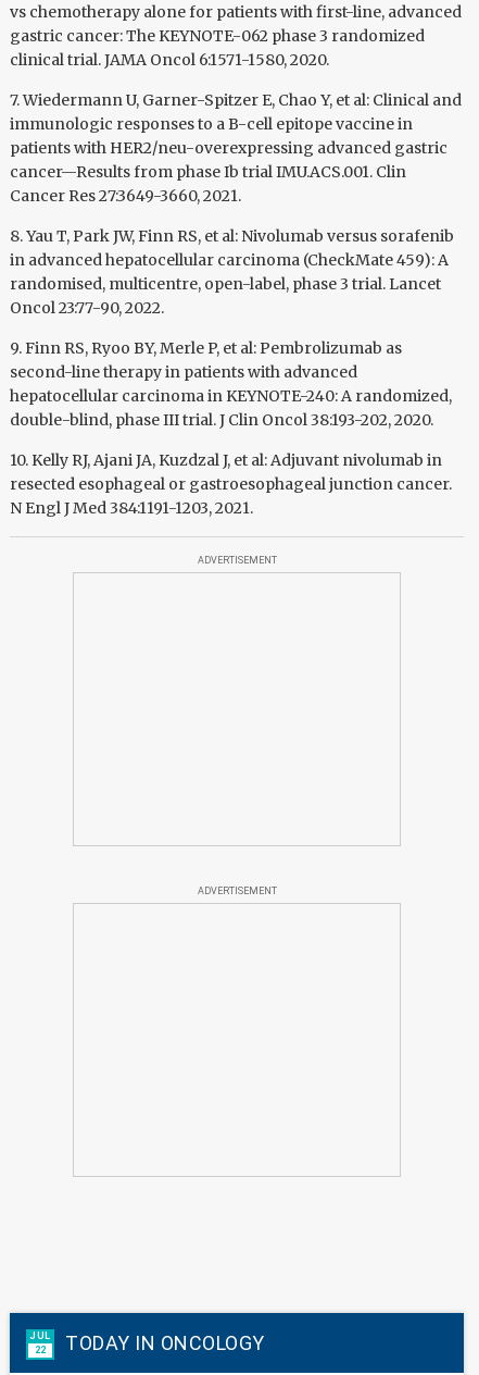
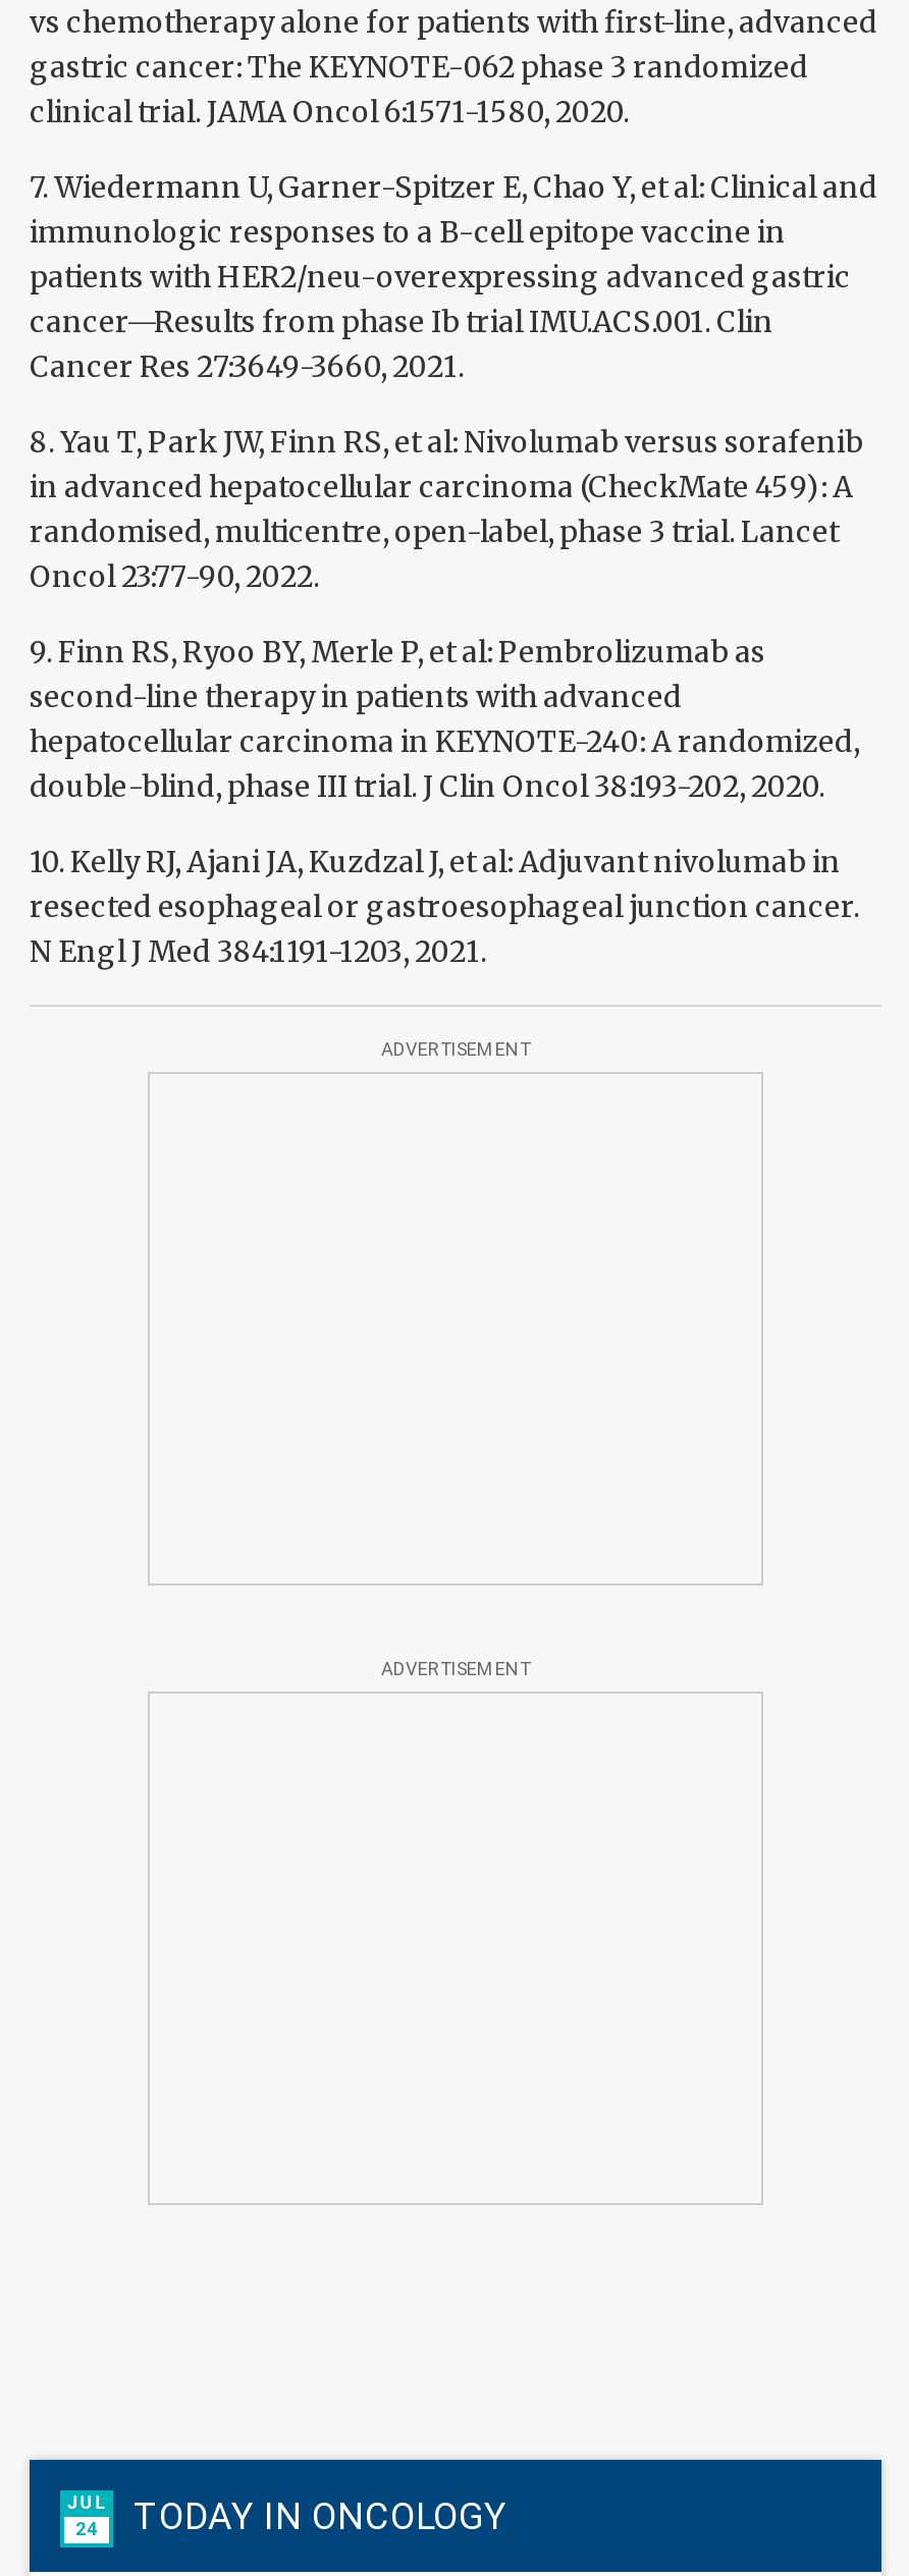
[30,1330,264,1355] JUL 22 TODAY IN ONCOLOGY -> [67,2492,507,2539] JUL 24 TODAY IN ONCOLOGY

